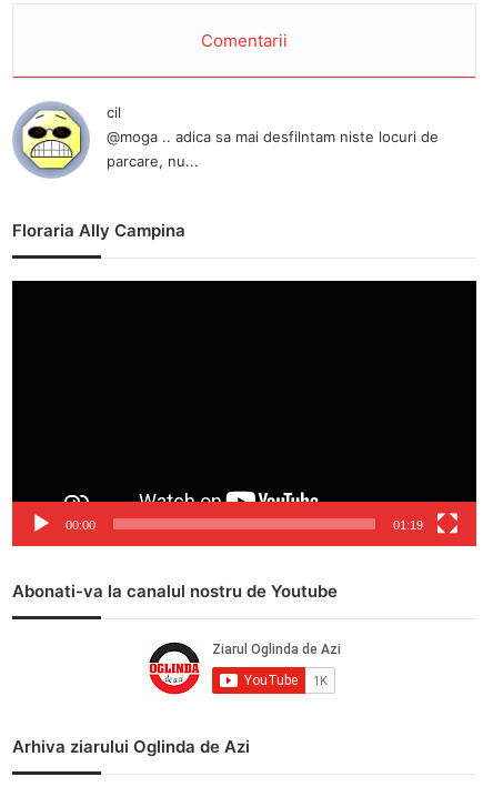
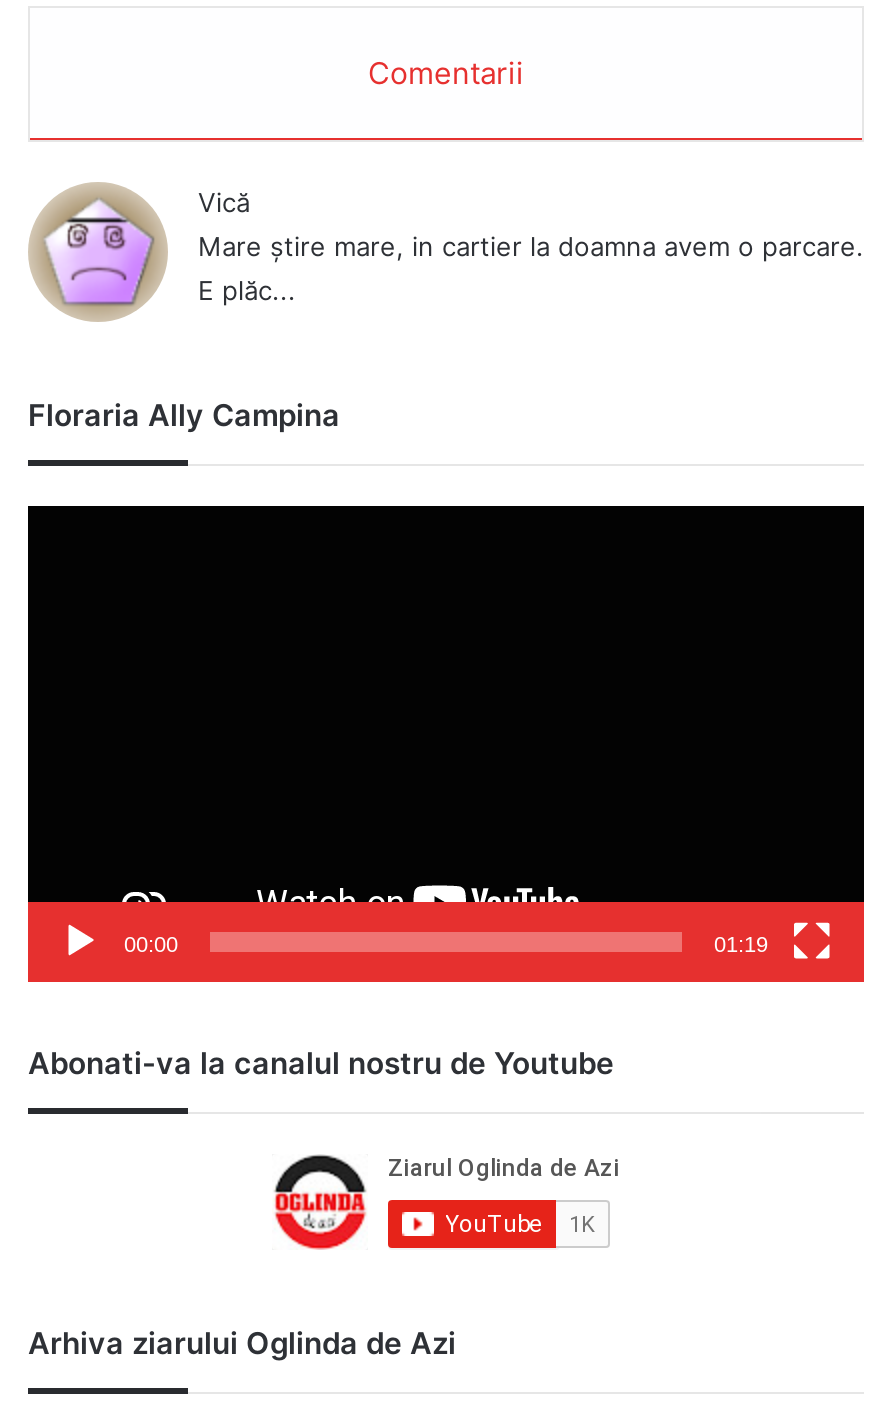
[13,102,439,179] [image] | cil | @moga .. adica sa mai desfilntam niste locuri de | parcare, nu... -> [30,183,864,321] [image] | Vică | Mare știre mare, in cartier la doamna avem o parcare. | E plăc...

